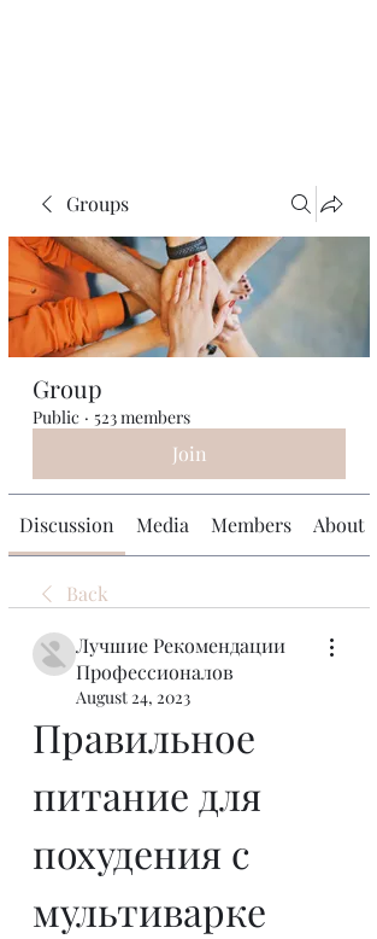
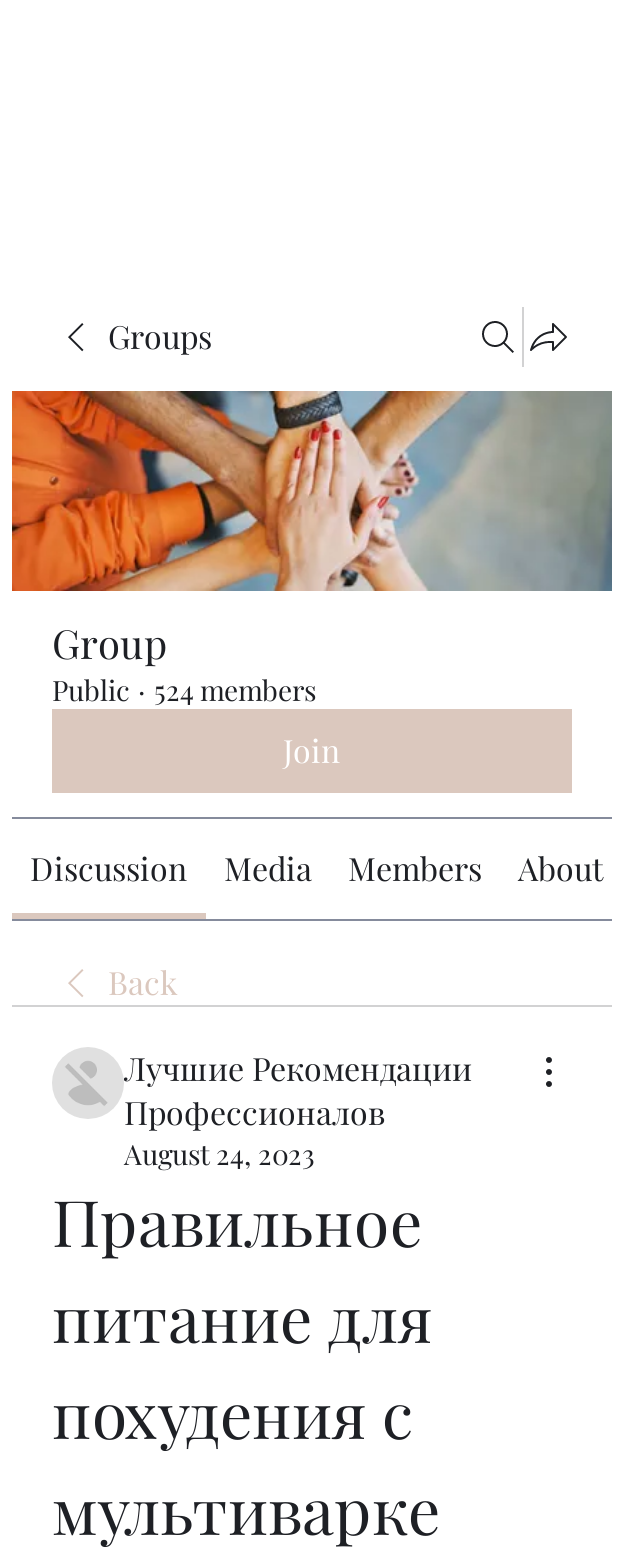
[33,406,190,428] Public · 523 members -> [52,671,316,709] Public · 524 members

